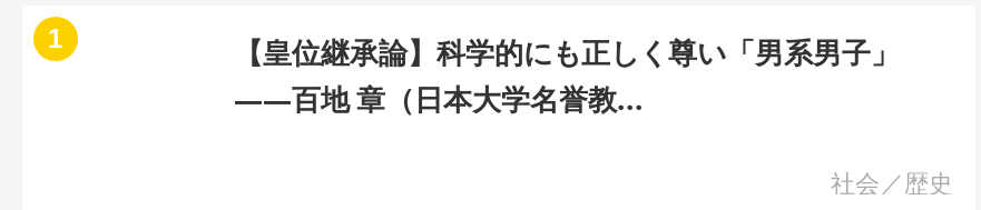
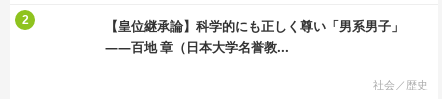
[48,22,63,54] 1 -> [21,13,28,27] 2

